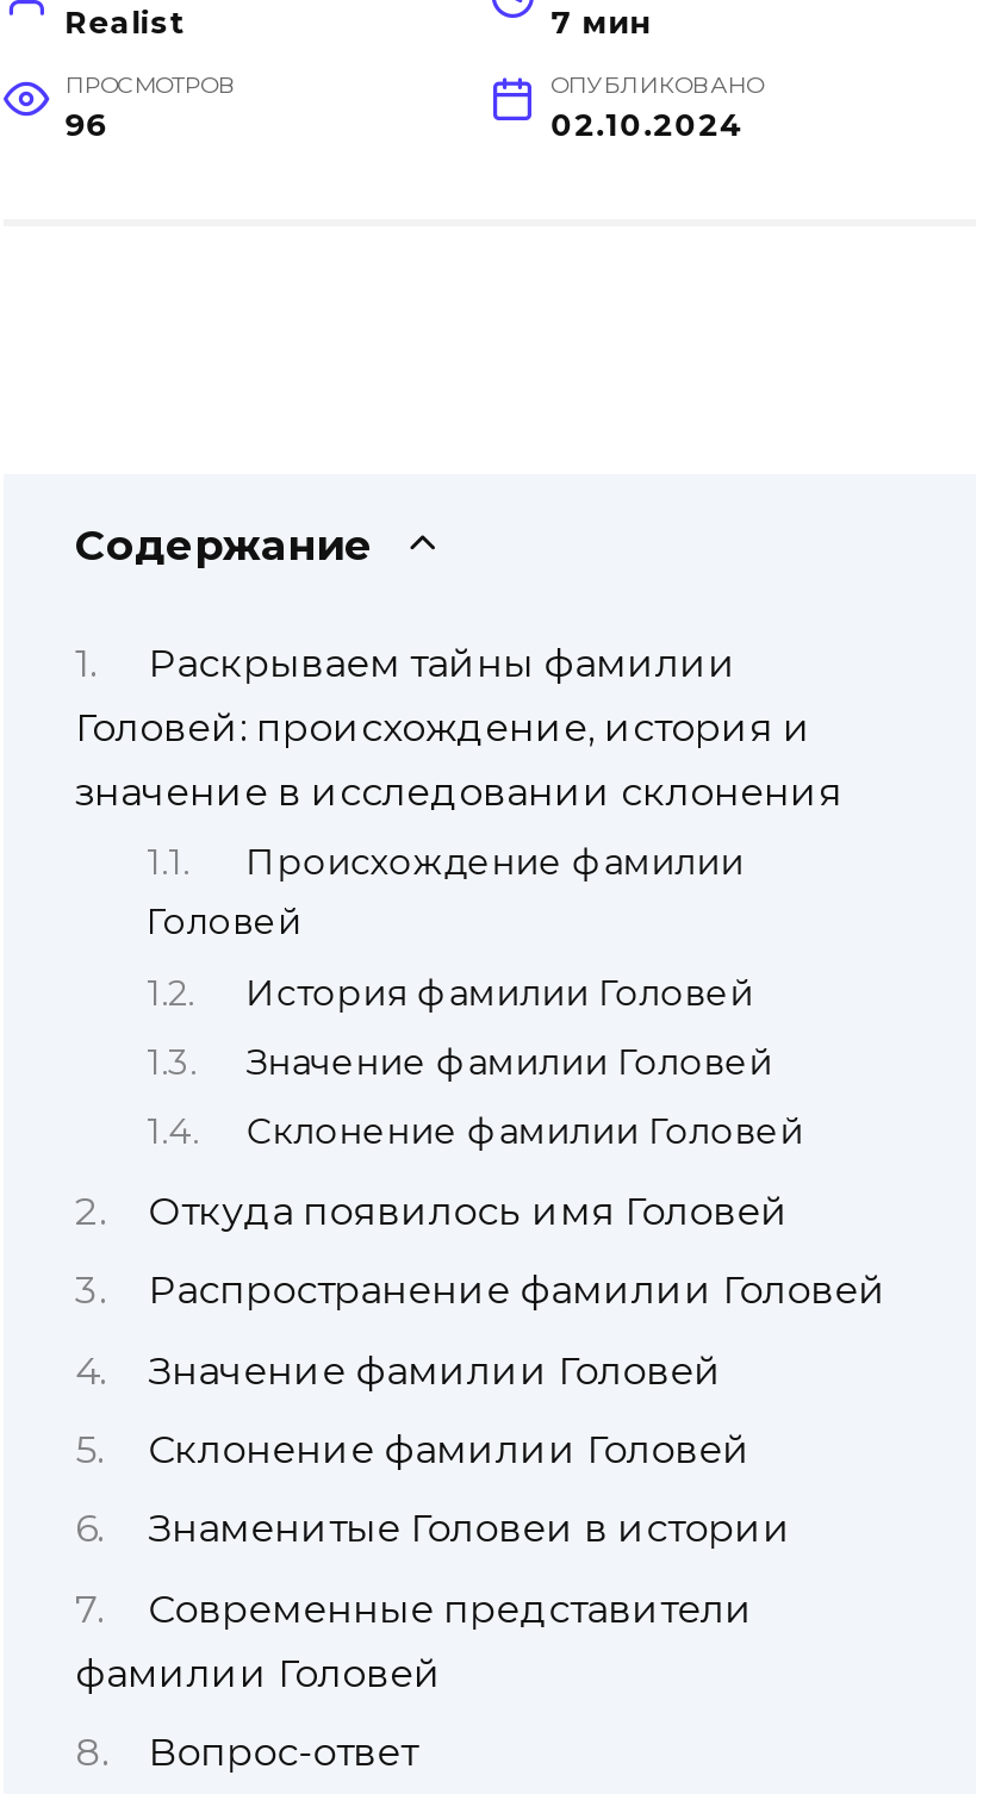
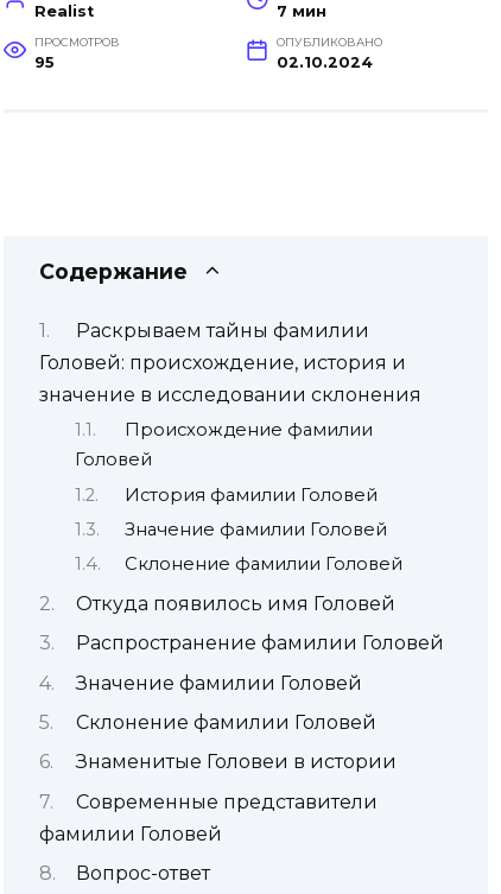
[65,108,107,144] 96 -> [34,54,54,72] 95

